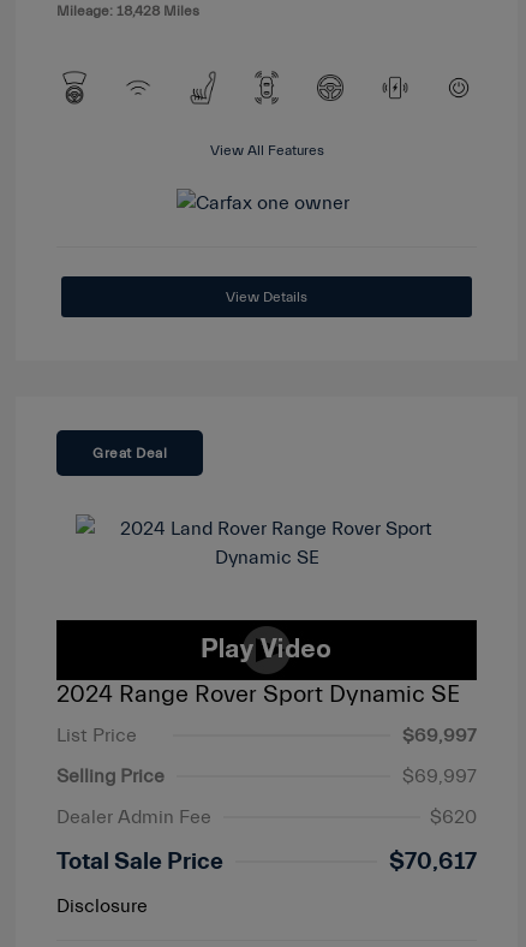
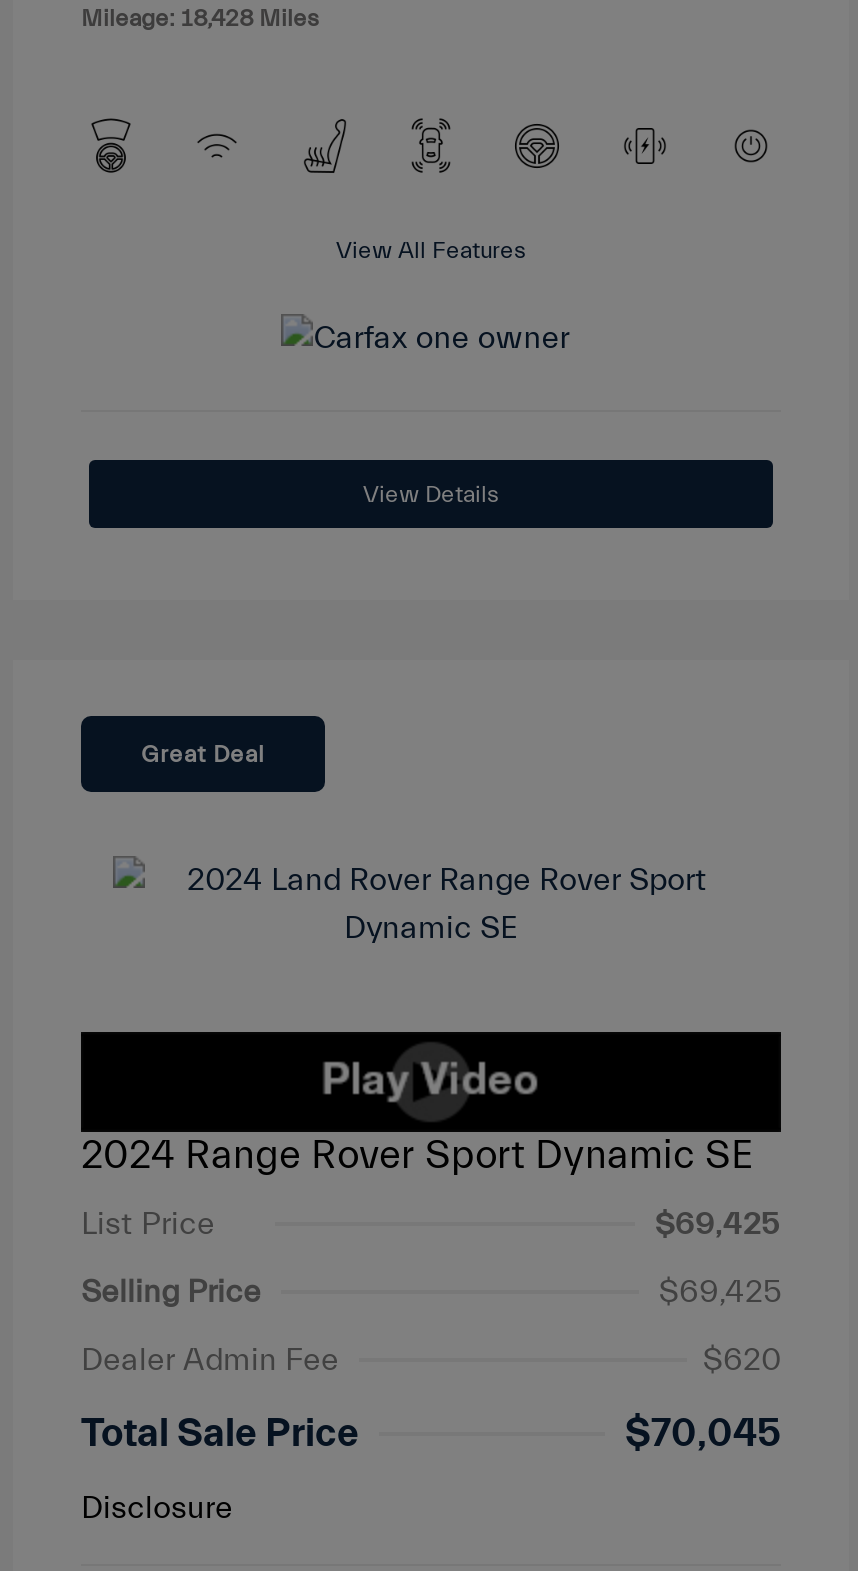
[402,725,477,747] $69,997 -> [655,1206,781,1242] $69,425
[402,766,477,787] $69,997 -> [659,1274,781,1310] $69,425
[389,847,477,875] $70,617 -> [625,1410,781,1456] $70,045

